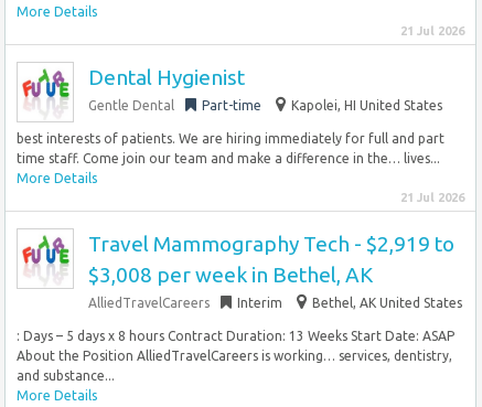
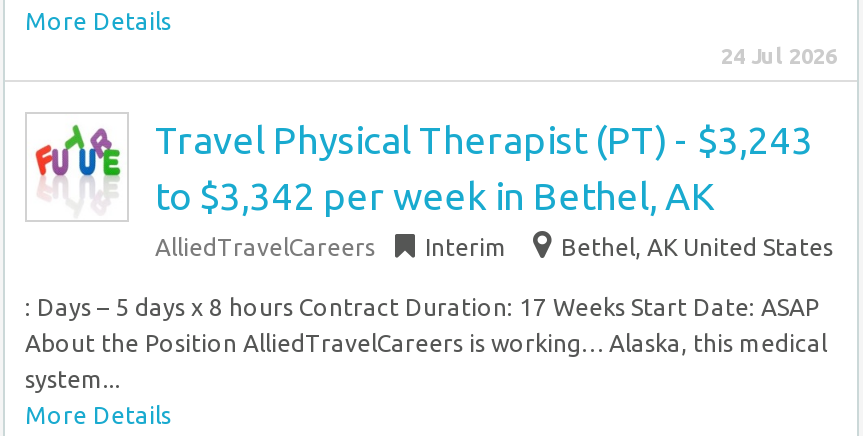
[17,24,464,287] 21 Jul 2026 | Dental Hygienist | Gentle Dental | Part-time | Kapolei, HI United States | best interests of patients. We are hiring immediately for full and part | time staff. Come join our team and make a difference in the… lives... | More Details | 21 Jul 2026 | Travel Mammography Tech - $2,919 to | $3,008 per week in Bethel, AK -> [155,44,837,218] 24 Jul 2026 | Travel Physical Therapist (PT) - $3,243 | to $3,342 per week in Bethel, AK
[17,329,454,383] : Days – 5 days x 8 hours Contract Duration: 13 Weeks Start Date: ASAP | About the Position AlliedTravelCareers is working… services, dentistry, | and substance... -> [25,294,827,392] : Days – 5 days x 8 hours Contract Duration: 17 Weeks Start Date: ASAP | About the Position AlliedTravelCareers is working… Alaska, this medical | system...

